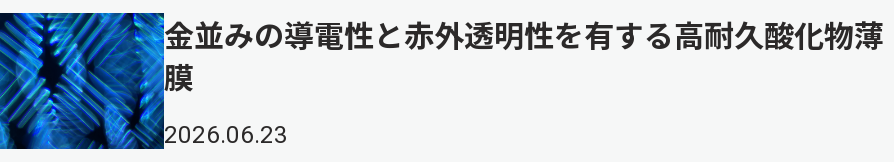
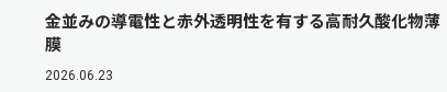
[6,10,166,152] [image] -> none

